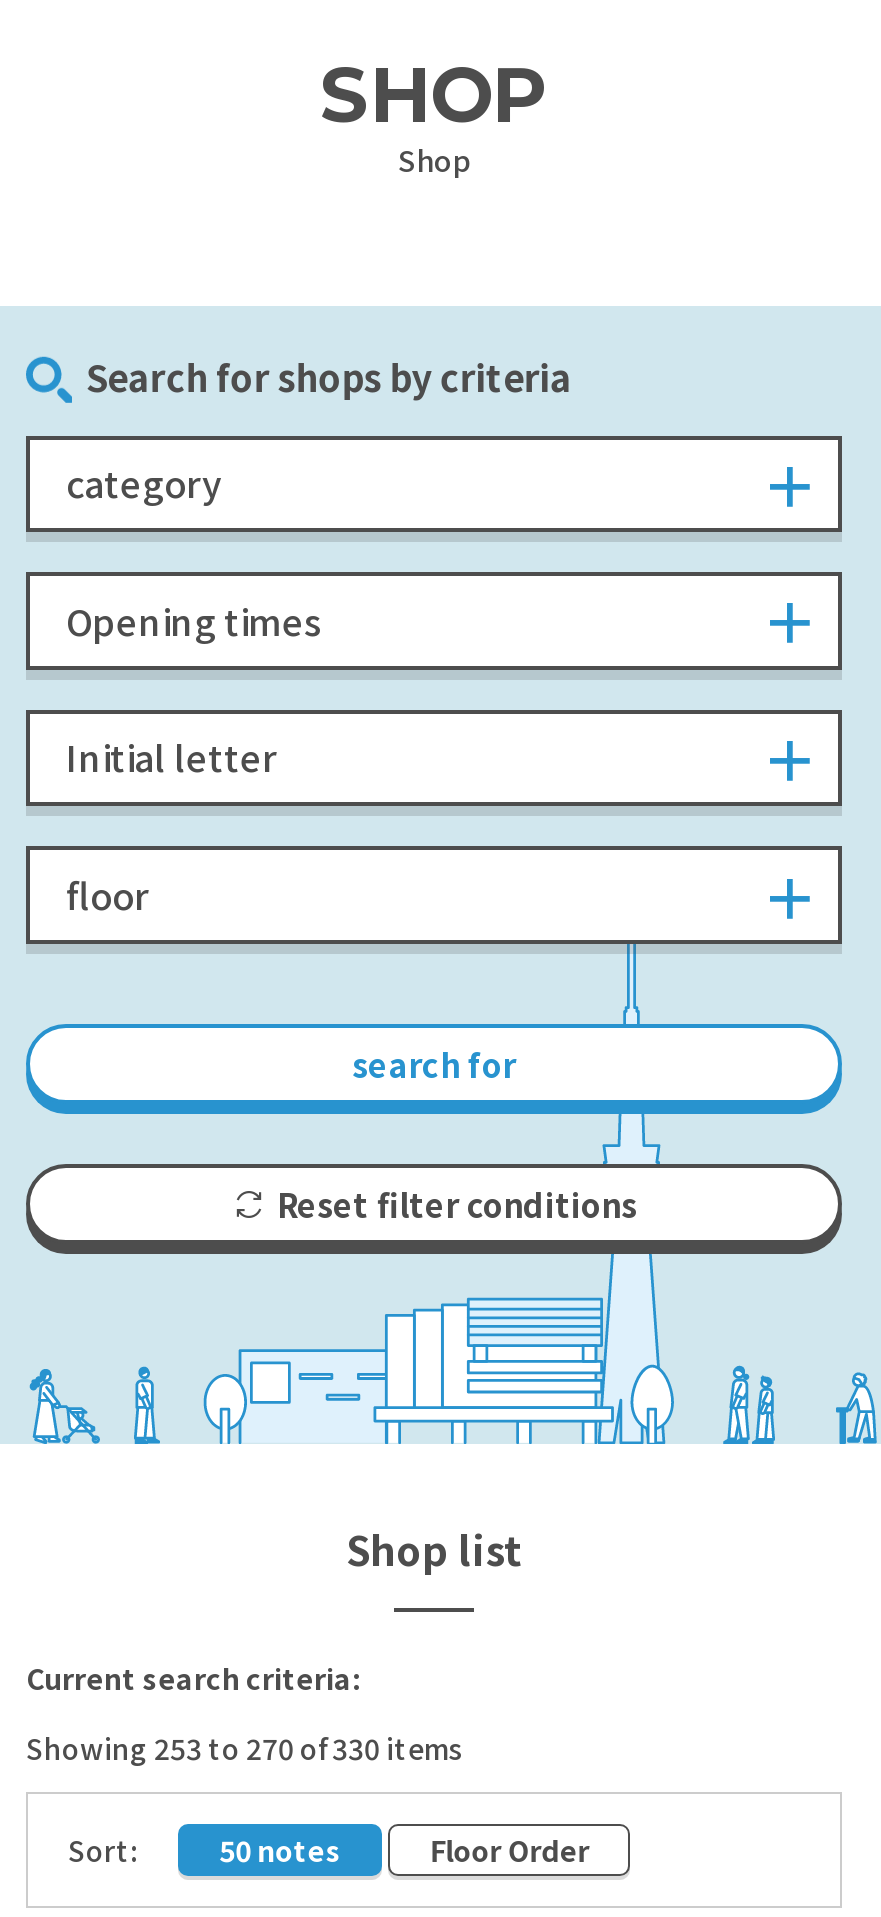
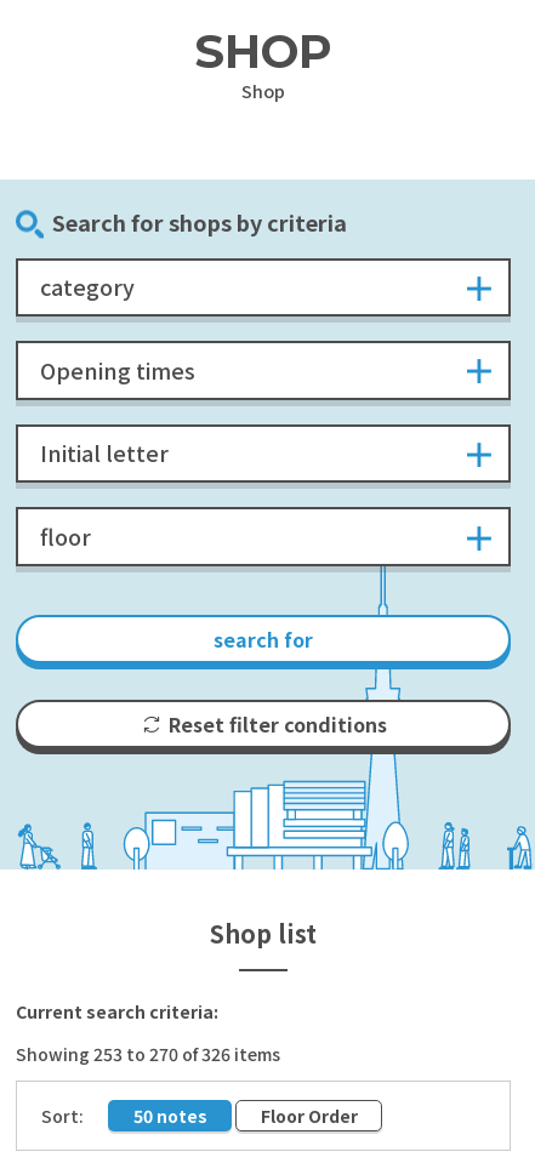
[26,1728,462,1768] Showing 253 to 270 of 330 items -> [16,1042,280,1066] Showing 253 to 270 of 326 items

